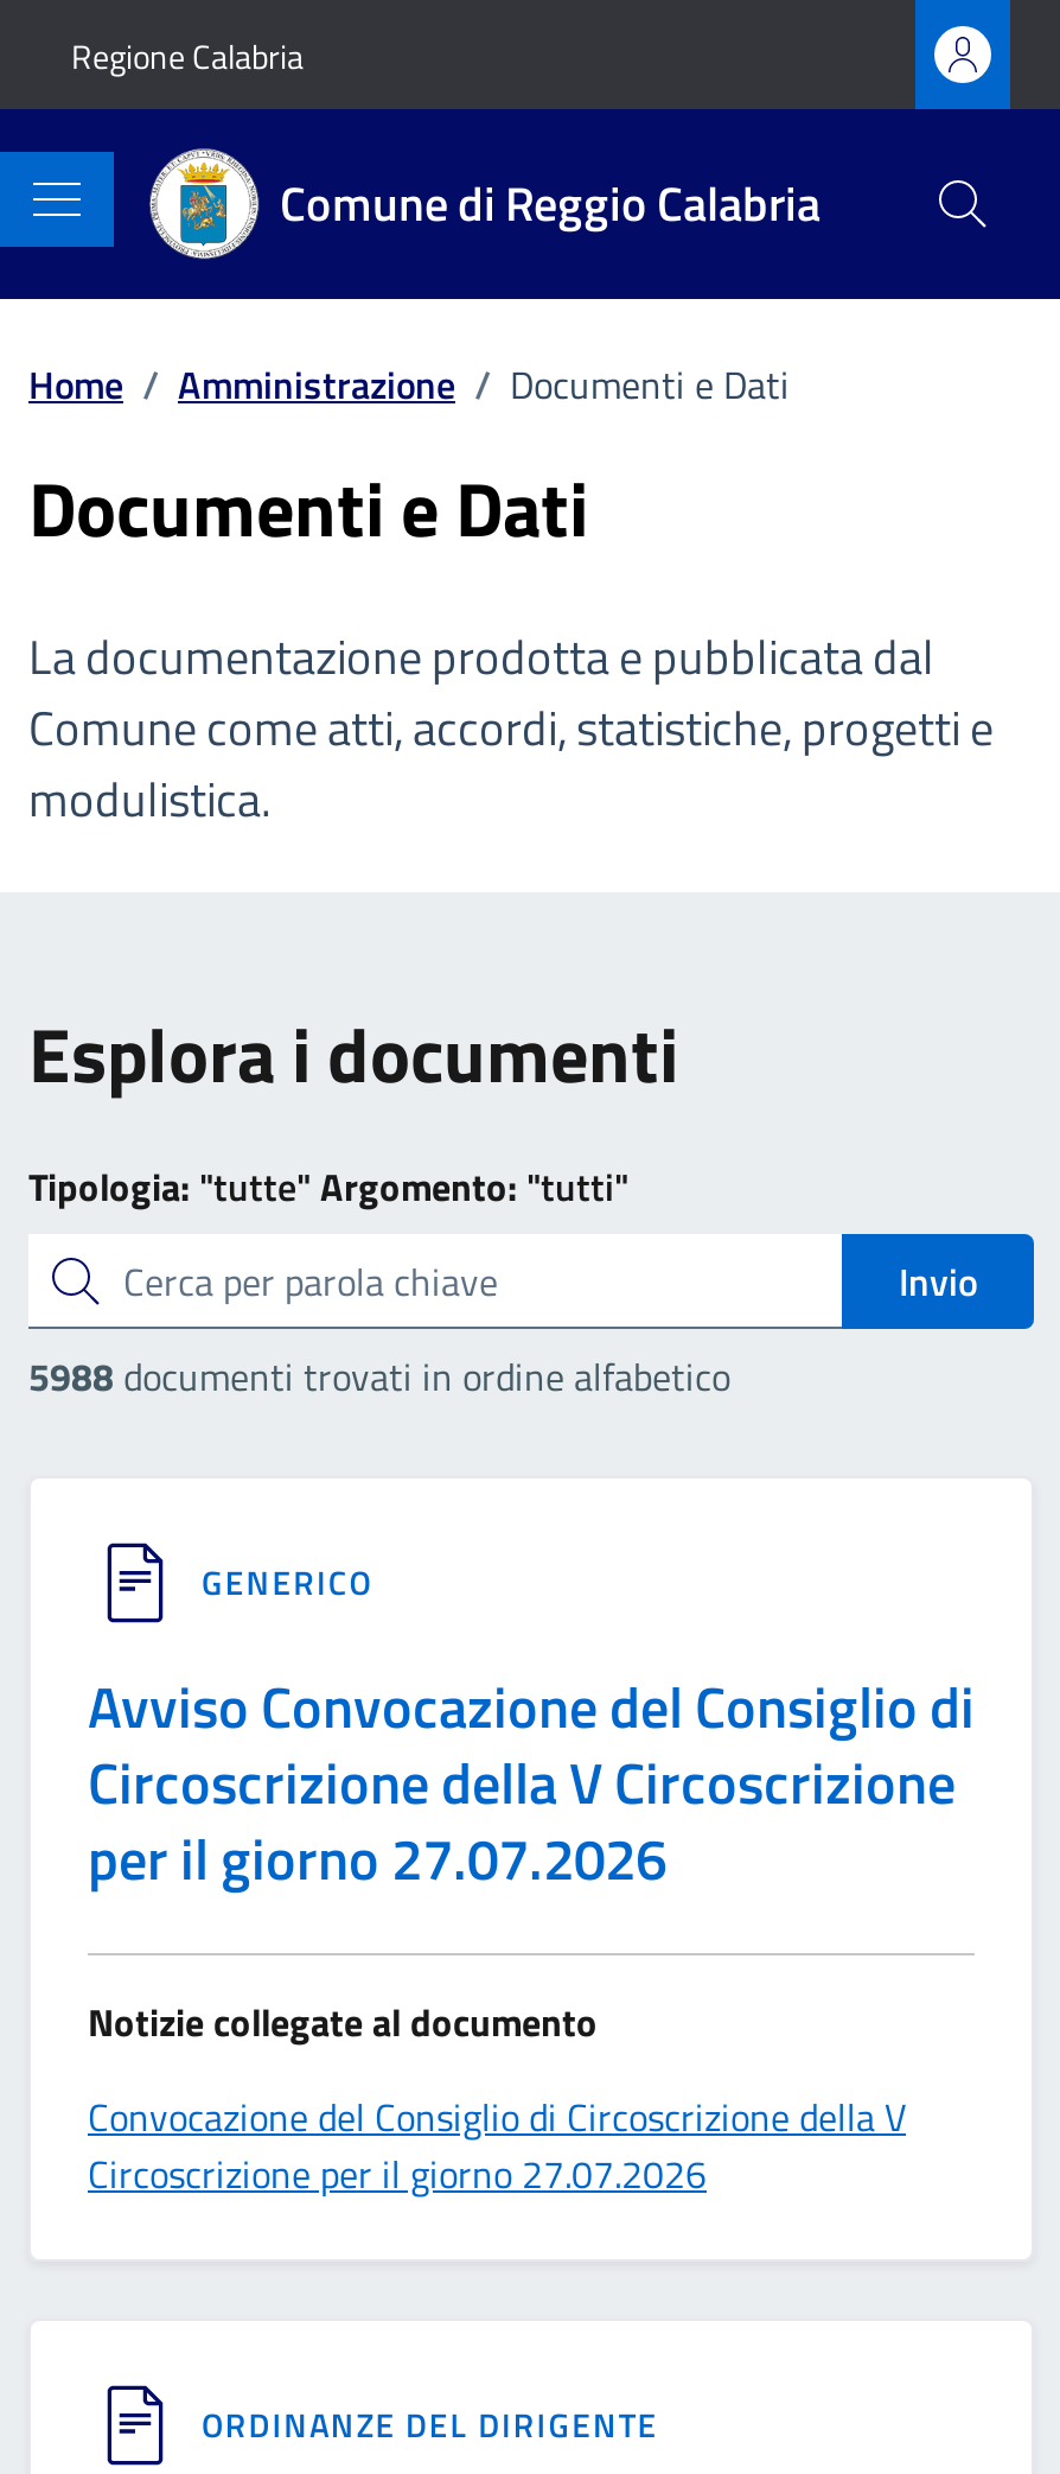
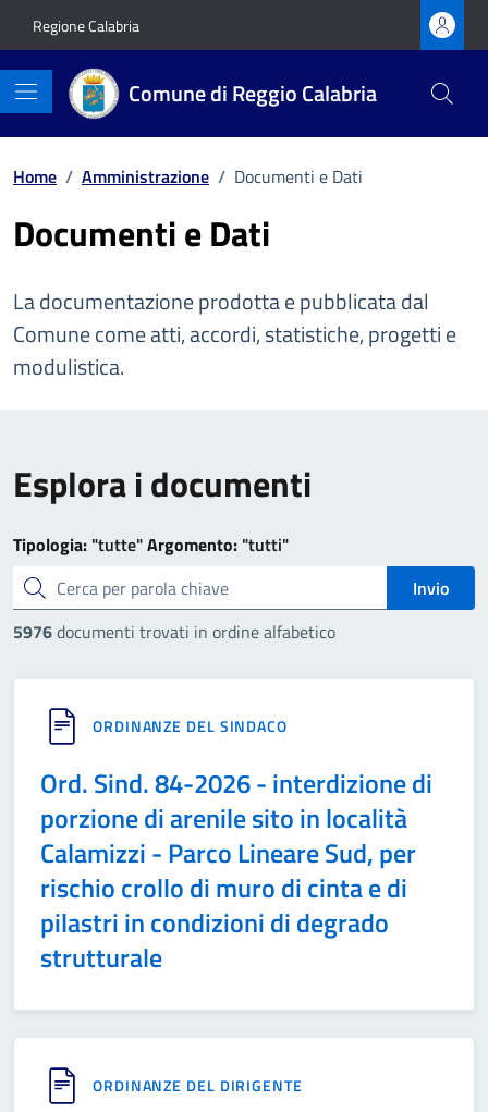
[28,1348,730,1405] 5988 documenti trovati in ordine alfabetico -> [13,619,335,645] 5976 documenti trovati in ordine alfabetico
[88,1557,975,2202] GENERICO | Avviso Convocazione del Consiglio di | Circoscrizione della V Circoscrizione | per il giorno 27.07.2026 | Notizie collegate al documento | Convocazione del Consiglio di Circoscrizione della V | Circoscrizione per il giorno 27.07.2026 -> [40,714,432,977] ORDINANZE DEL SINDACO | Ord. Sind. 84-2026 - interdizione di | porzione di arenile sito in località | Calamizzi - Parco Lineare Sud, per | rischio crollo di muro di cinta e di | pilastri in condizioni di degrado | strutturale

